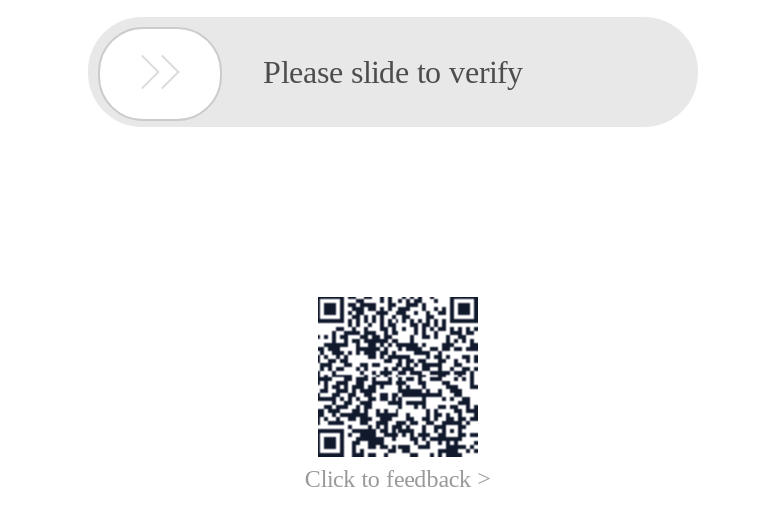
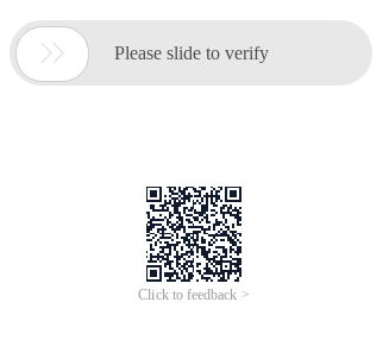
[316,295,480,459] [image] -> [145,185,243,283] [image]

